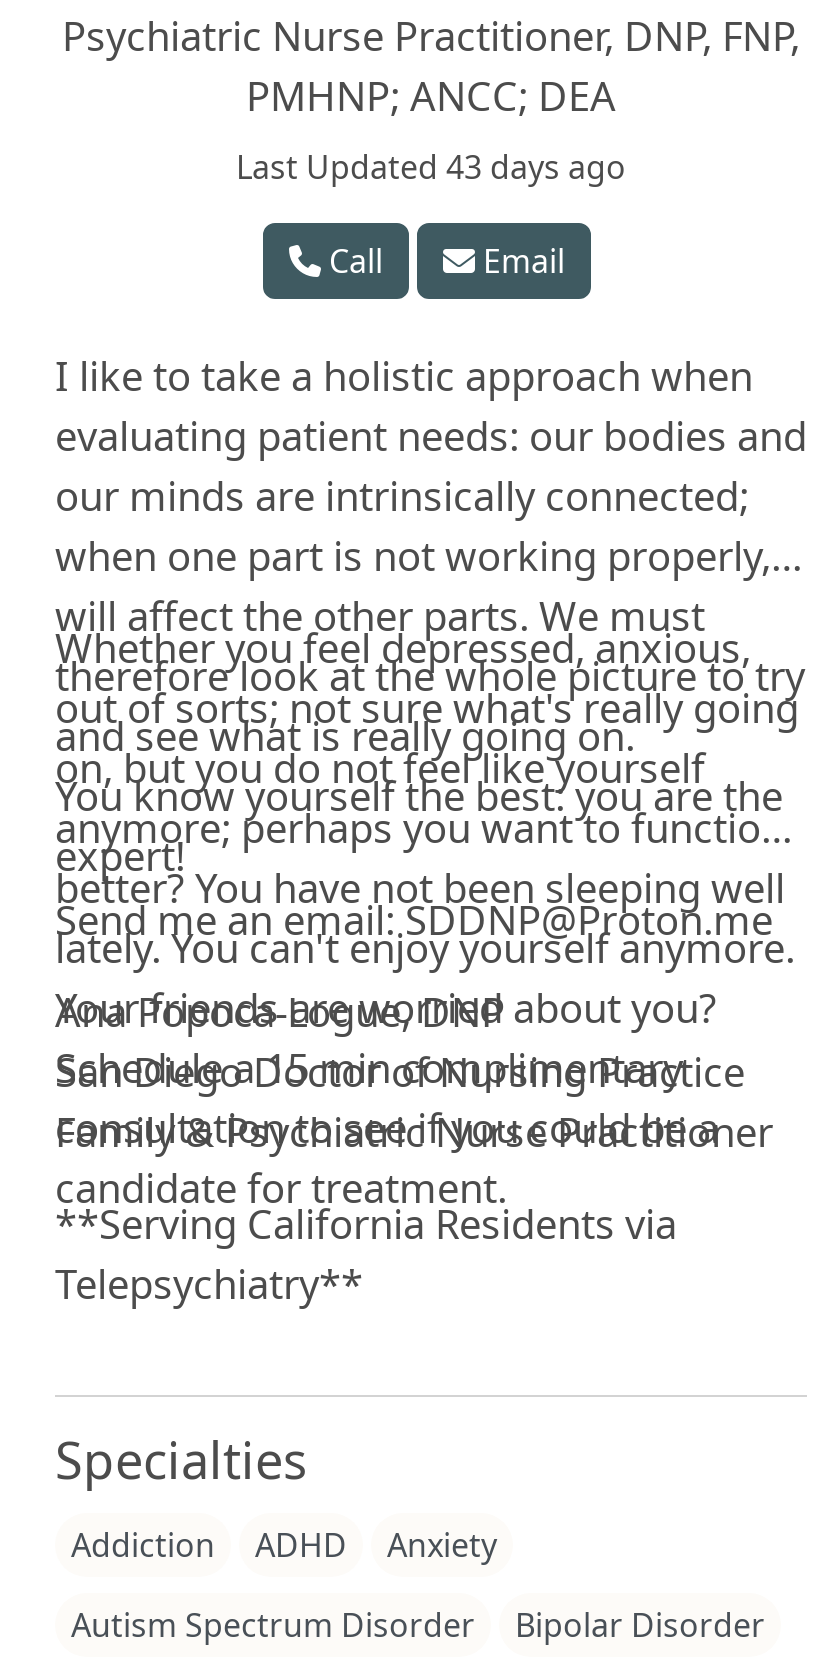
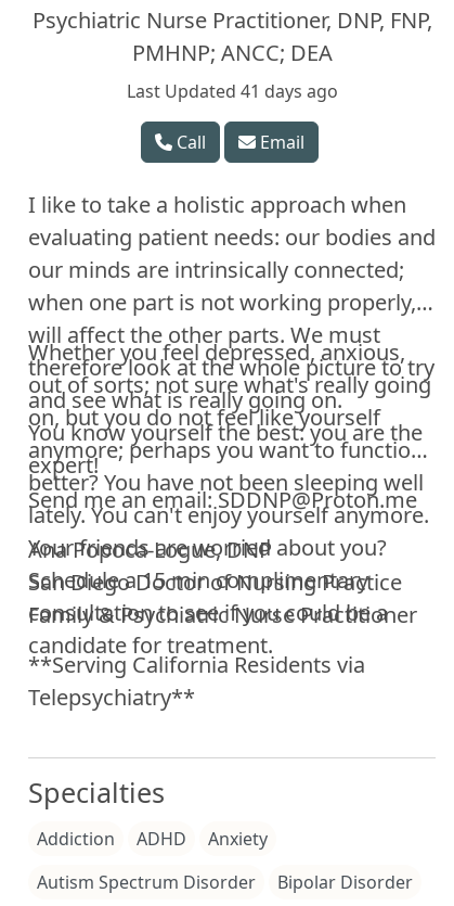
[236,145,626,189] Last Updated 43 days ago -> [126,79,338,103] Last Updated 41 days ago

